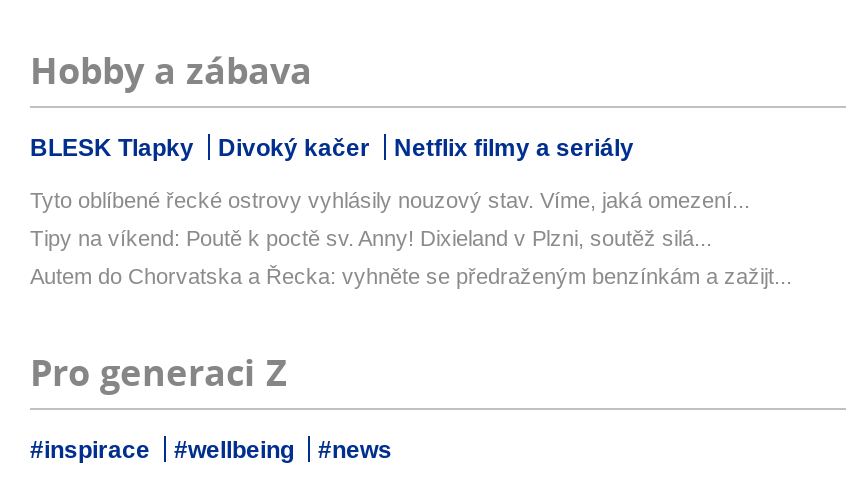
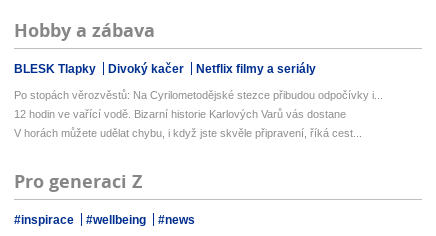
[30,188,750,212] Tyto oblíbené řecké ostrovy vyhlásily nouzový stav. Víme, jaká omezení... -> [14,89,383,101] Po stopách věrozvěstů: Na Cyrilometodějské stezce přibudou odpočívky i...
[30,226,712,250] Tipy na víkend: Poutě k poctě sv. Anny! Dixieland v Plzni, soutěž silá... -> [14,108,346,120] 12 hodin ve vařící vodě. Bizarní historie Karlových Varů vás dostane
[30,264,792,288] Autem do Chorvatska a Řecka: vyhněte se předraženým benzínkám a zažijt... -> [14,127,362,139] V horách můžete udělat chybu, i když jste skvěle připravení, říká cest...

